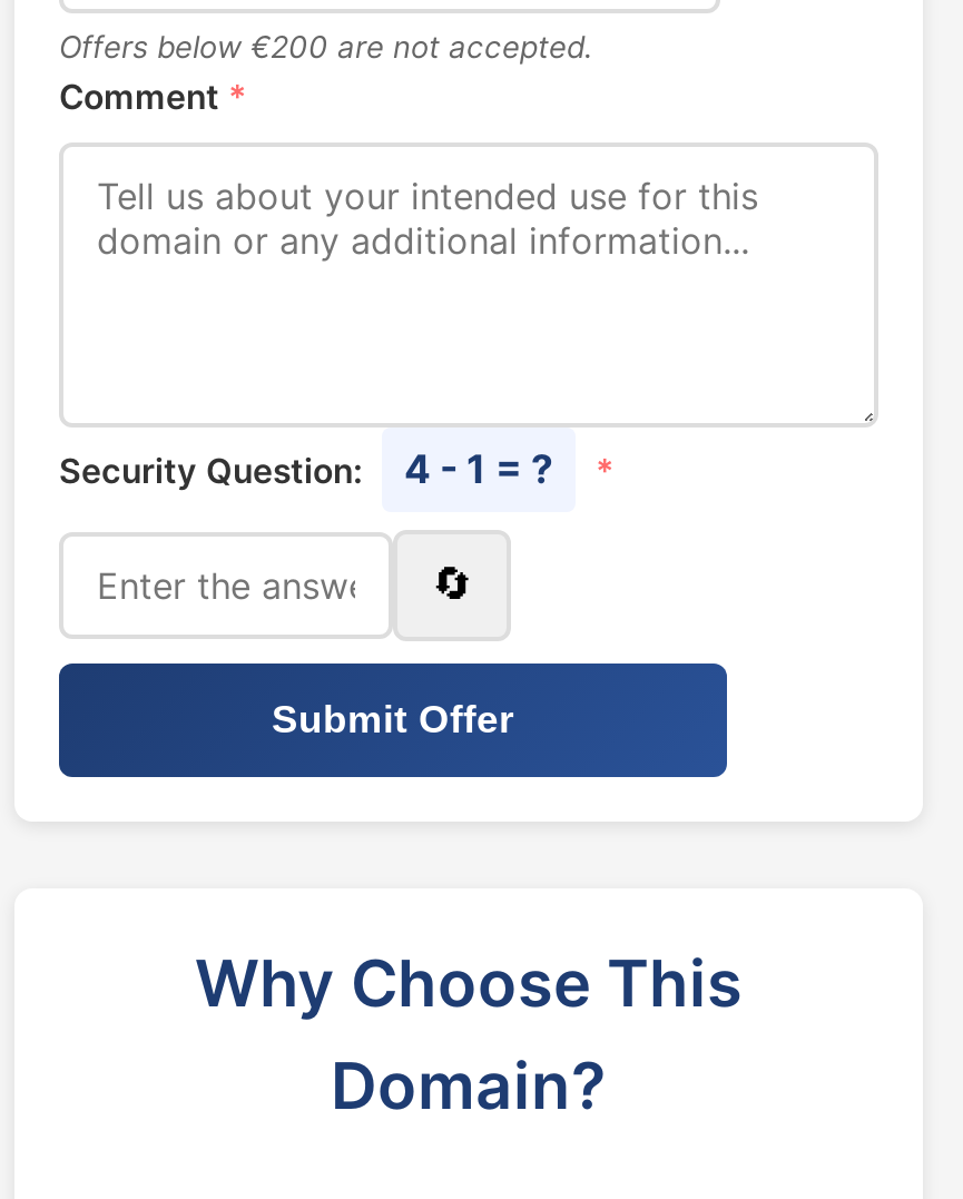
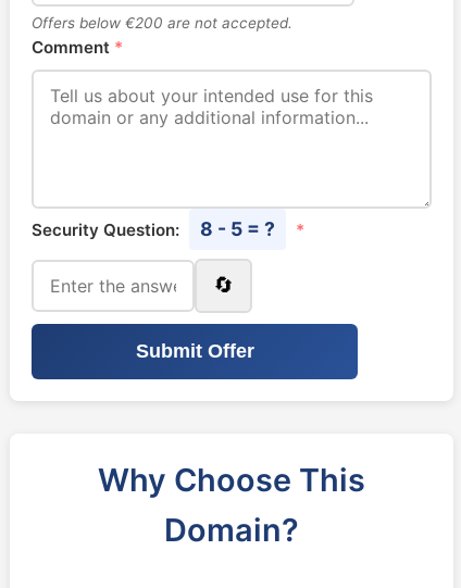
[404,445,553,492] 4 - 1 = ? -> [200,217,275,240] 8 - 5 = ?

